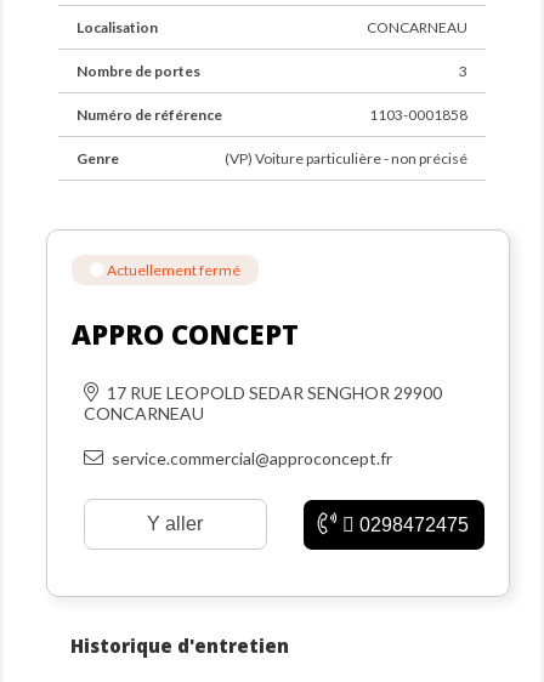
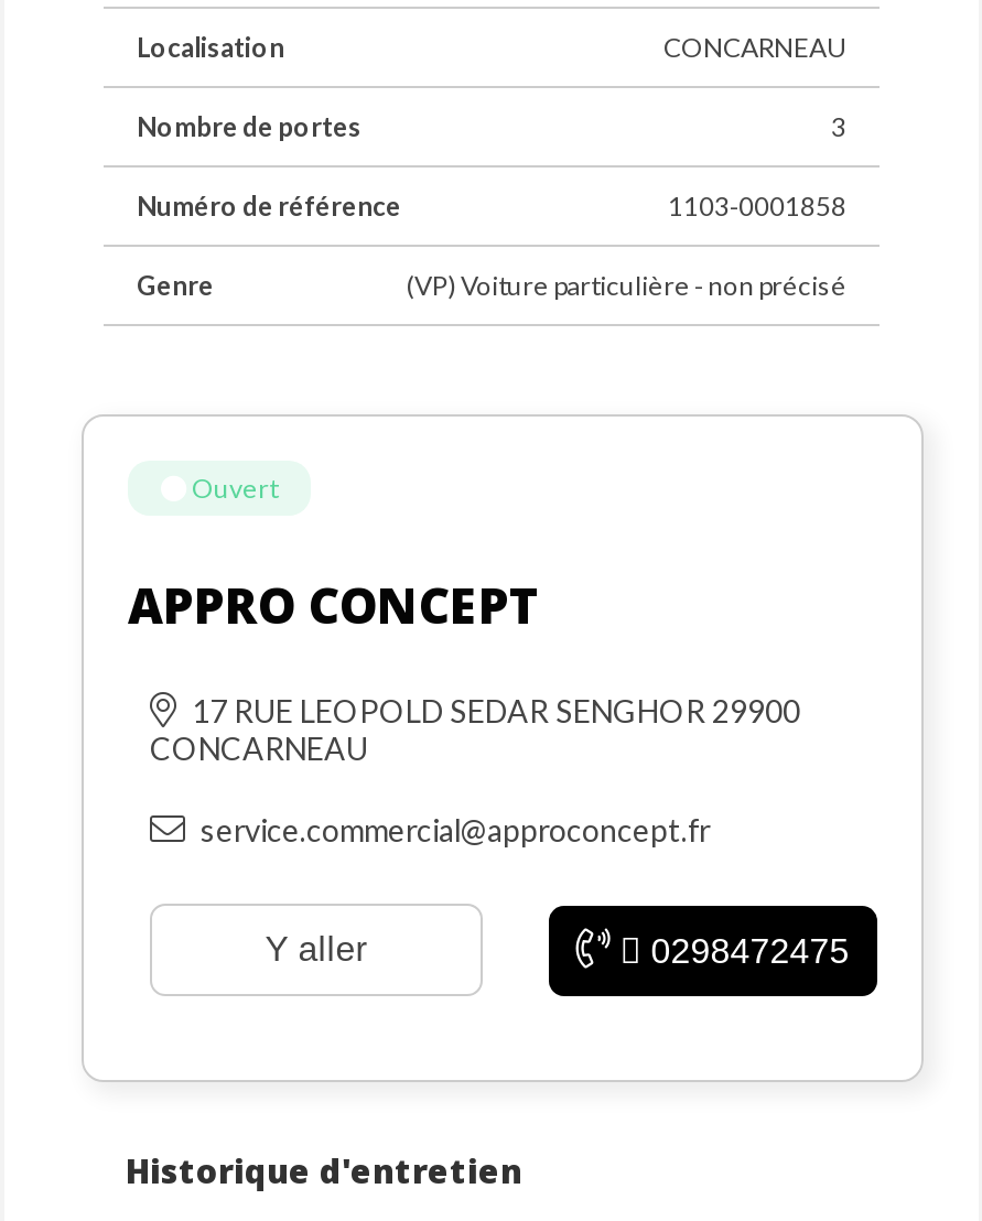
[104,261,240,279] Actuellement fermé -> [187,472,278,505] Ouvert

